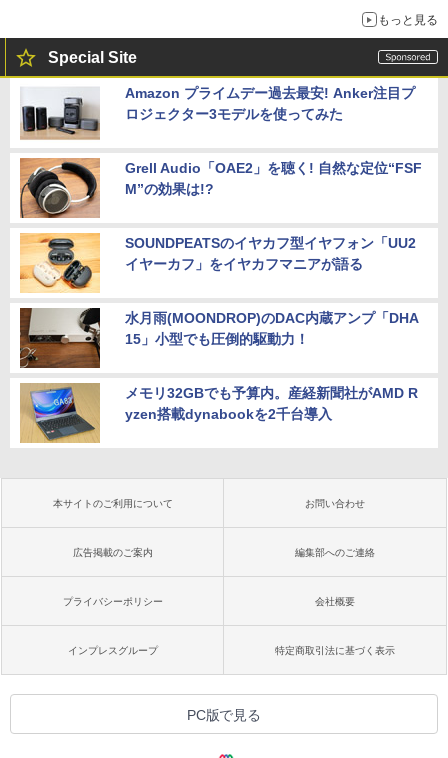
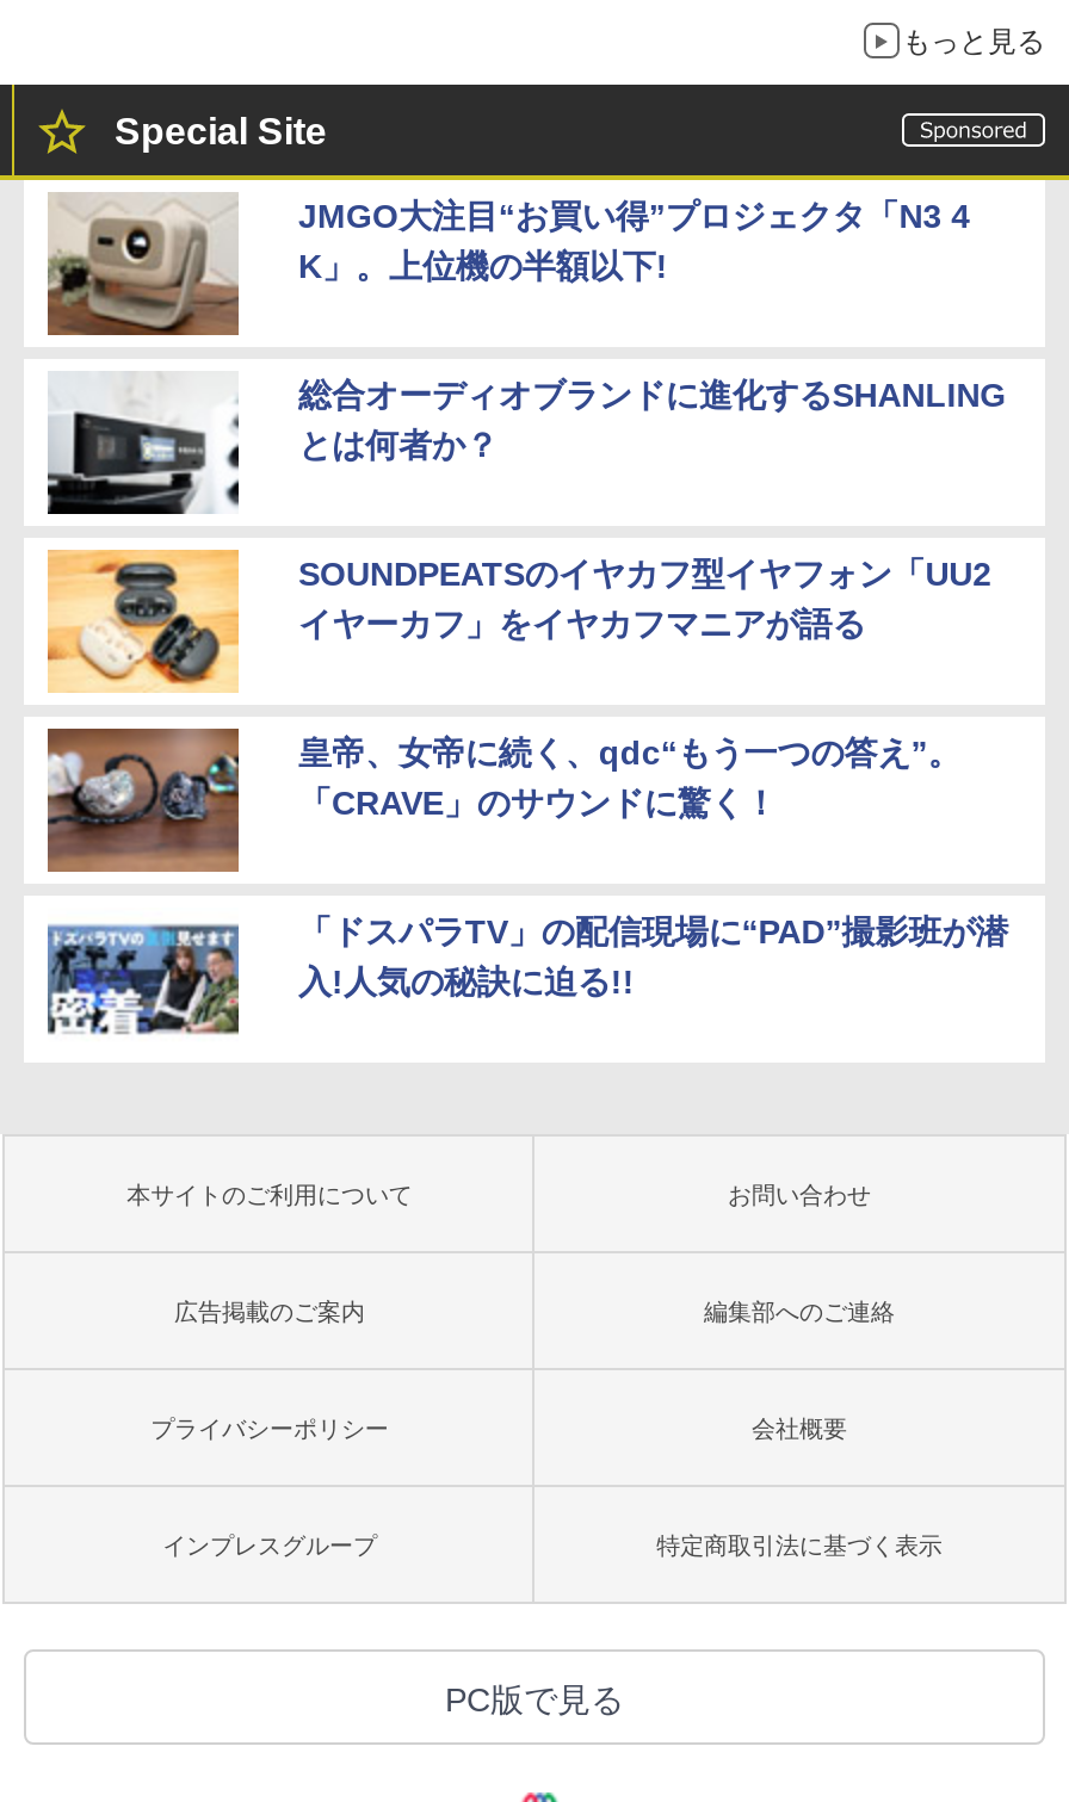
[20,84,415,143] [image] | Amazon プライムデー過去最安! Anker注目プ | ロジェクター3モデルを使ってみた -> [45,192,970,338] [image] | JMGO大注目“お買い得”プロジェクタ「N3 4 | K」。上位機の半額以下!
[19,157,422,219] [image] | Grell Audio「OAE2」を聴く! 自然な定位“FSF | M”の効果は!? -> [45,371,1006,516] [image] | 総合オーディオブランドに進化するSHANLING | とは何者か？
[19,307,419,369] [image] | 水月雨(MOONDROP)のDAC内蔵アンプ「DHA | 15」小型でも圧倒的駆動力！ -> [45,726,961,874] [image] | 皇帝、女帝に続く、qdc“もう一つの答え”。 | 「CRAVE」のサウンドに驚く！
[19,382,418,444] [image] | メモリ32GBでも予算内。産経新聞社がAMD R | yzen搭載dynabookを2千台導入 -> [45,908,1009,1051] [image] | 「ドスパラTV」の配信現場に“PAD”撮影班が潜 | 入!人気の秘訣に迫る!!

